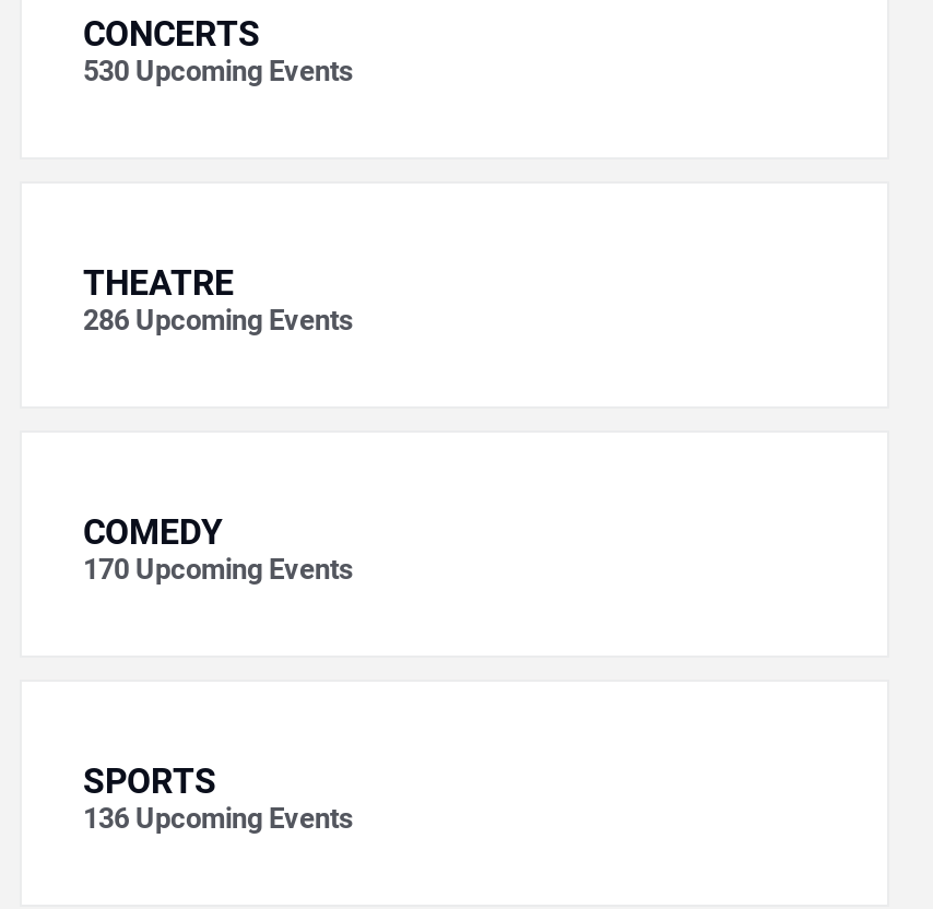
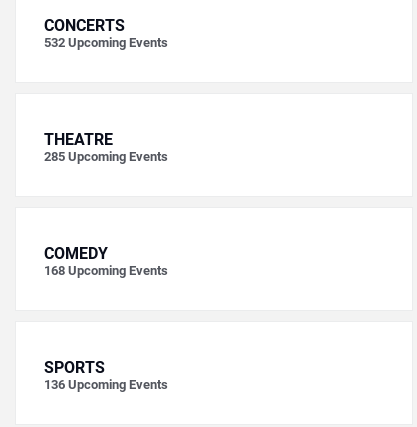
[83,55,354,88] 530 Upcoming Events -> [44,35,168,50] 532 Upcoming Events
[83,304,354,337] 286 Upcoming Events -> [44,149,168,164] 285 Upcoming Events
[83,553,354,586] 170 Upcoming Events -> [44,263,168,278] 168 Upcoming Events

